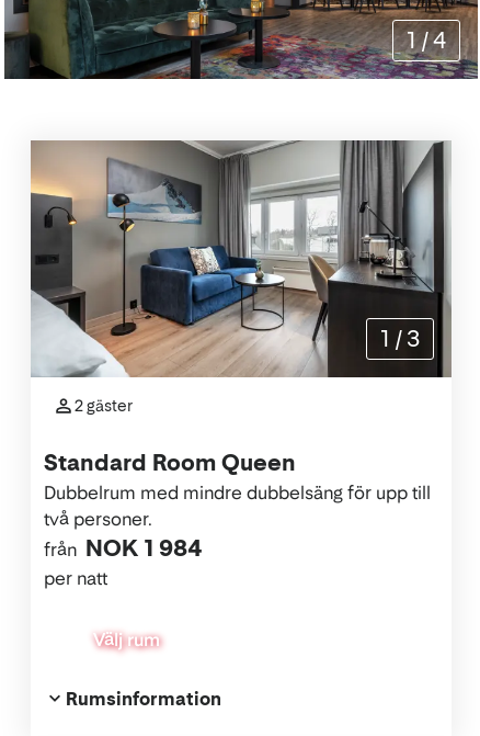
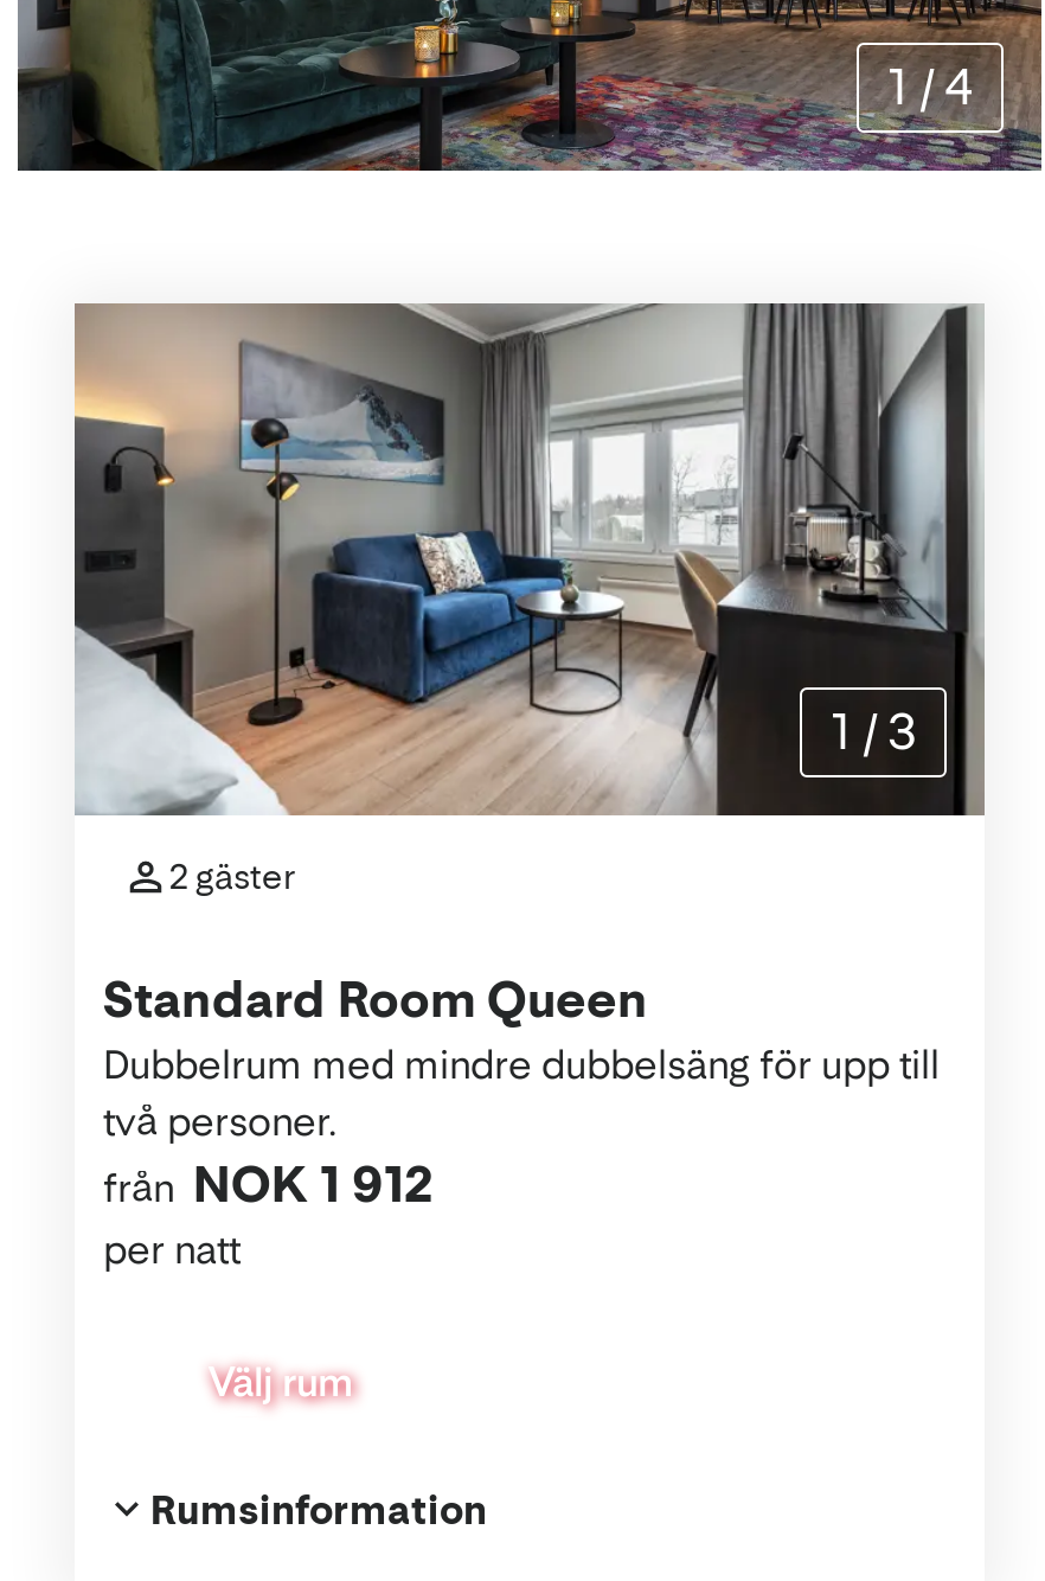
[44,535,202,562] från NOK 1 984 -> [103,1157,432,1214] från NOK 1 912

